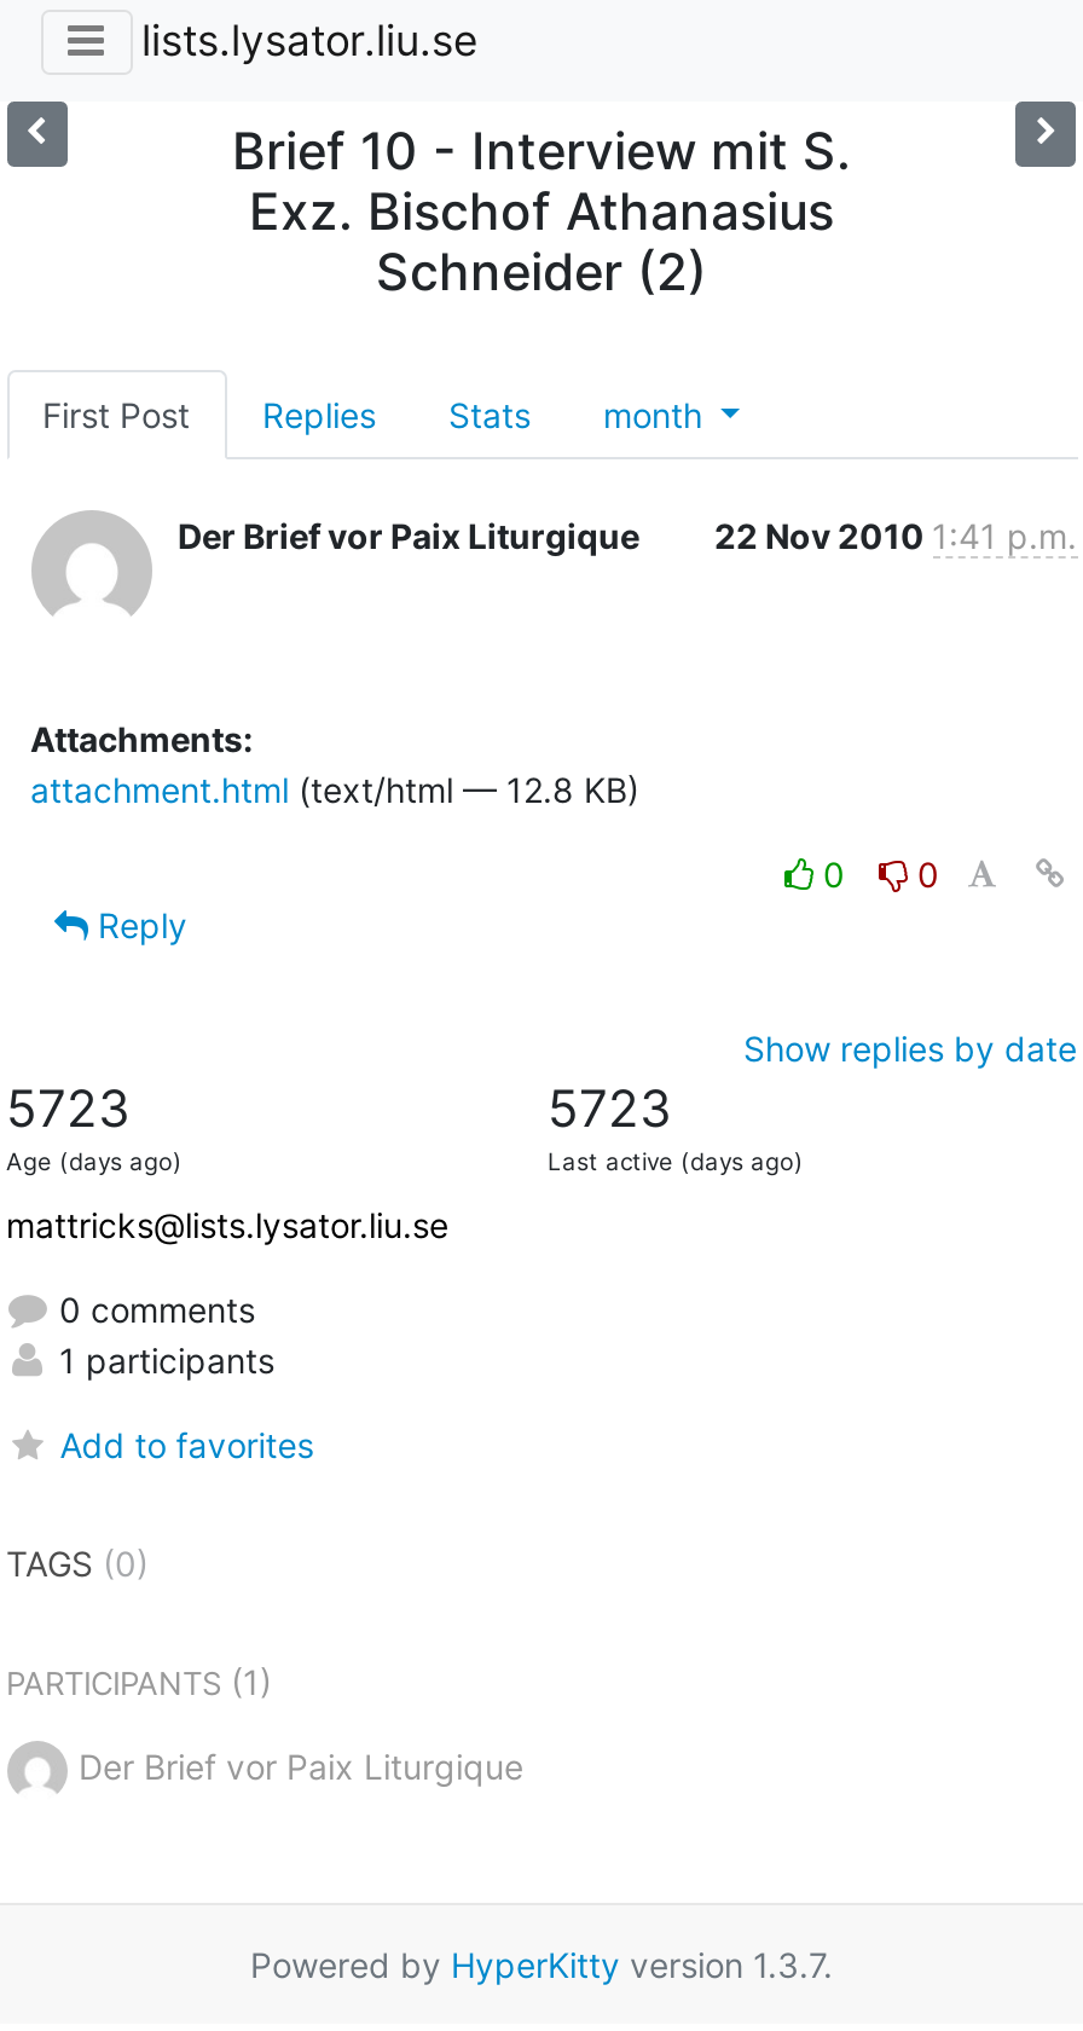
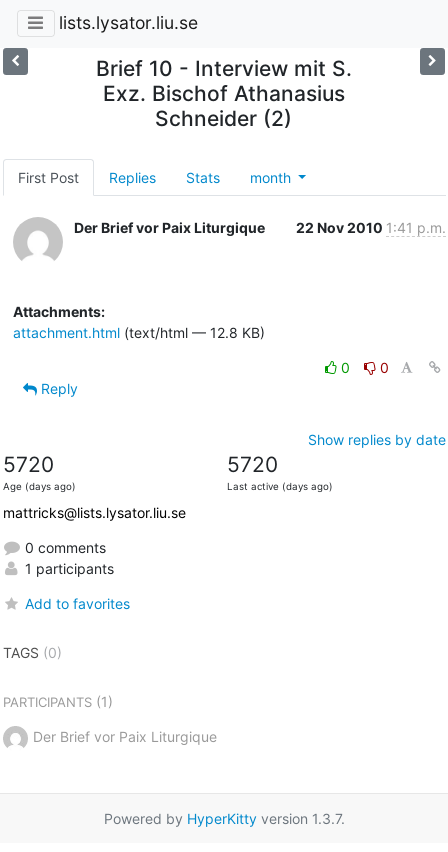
[6,1078,129,1138] 5723 -> [2,452,53,477] 5720
[548,1078,671,1138] 5723 -> [226,452,277,477] 5720

